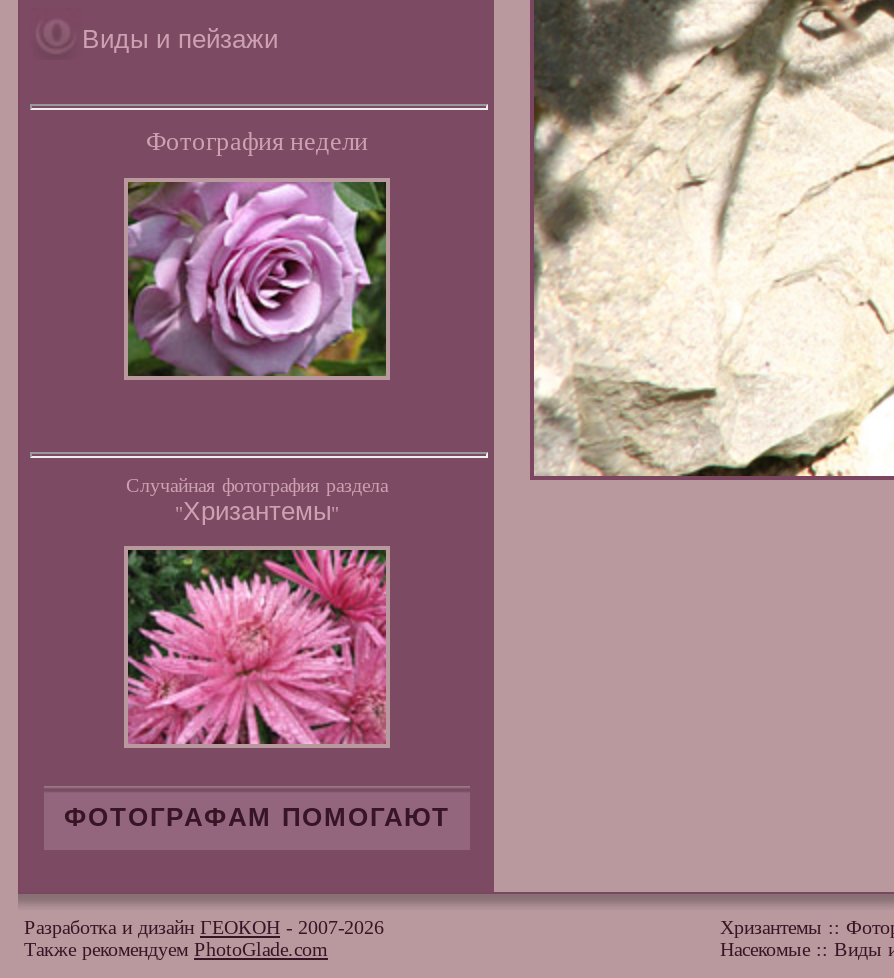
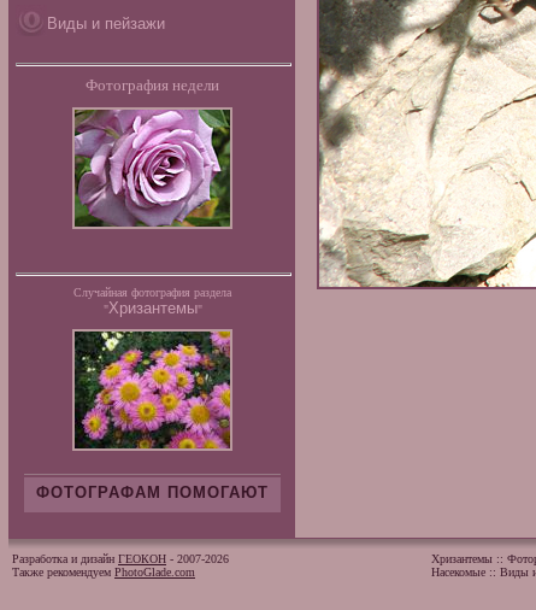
[126,548,388,746] [image] -> [73,330,231,450] [image]

